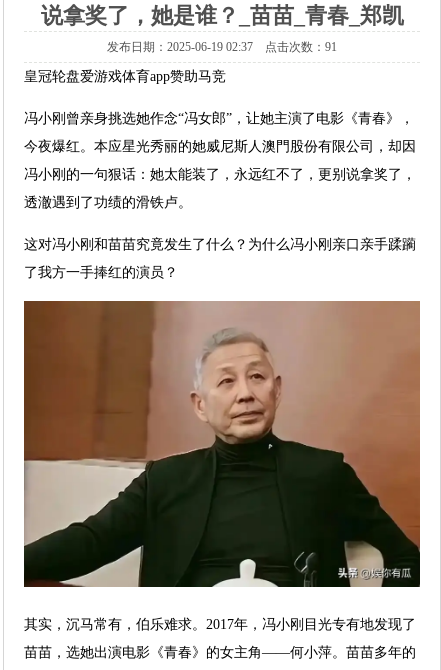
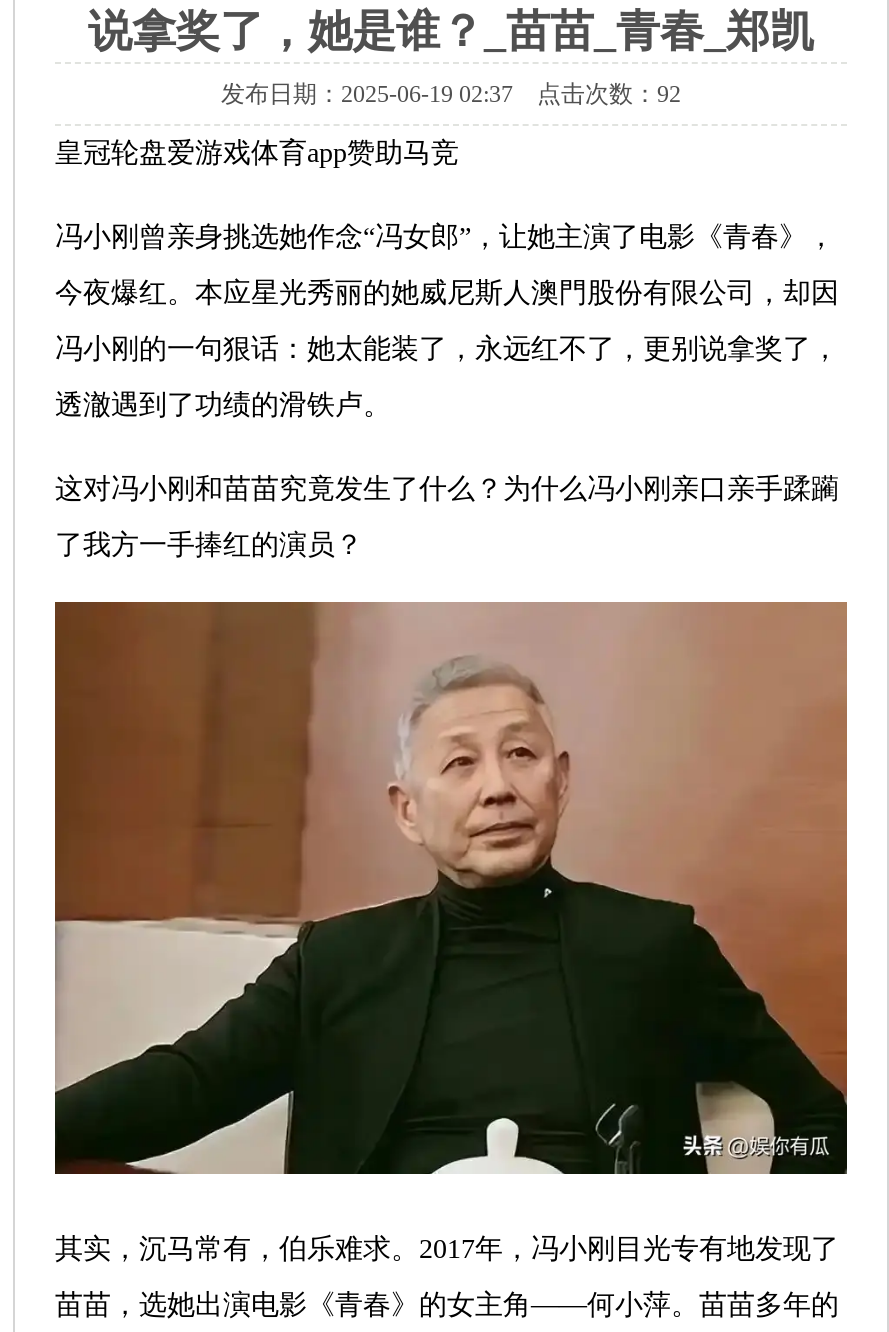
[107,40,337,54] 发布日期：2025-06-19 02:37 点击次数：91 -> [221,80,681,108] 发布日期：2025-06-19 02:37 点击次数：92

